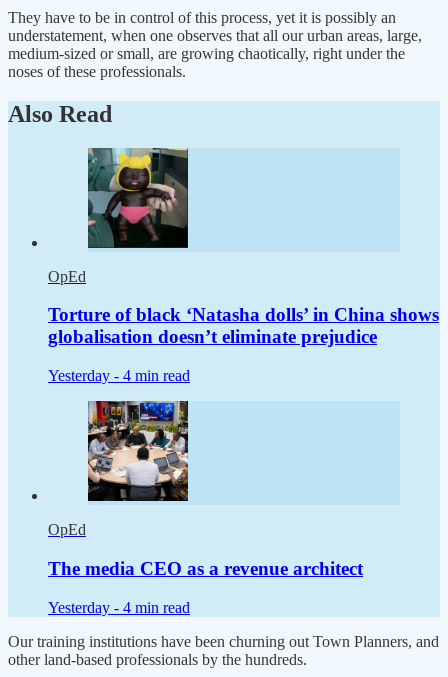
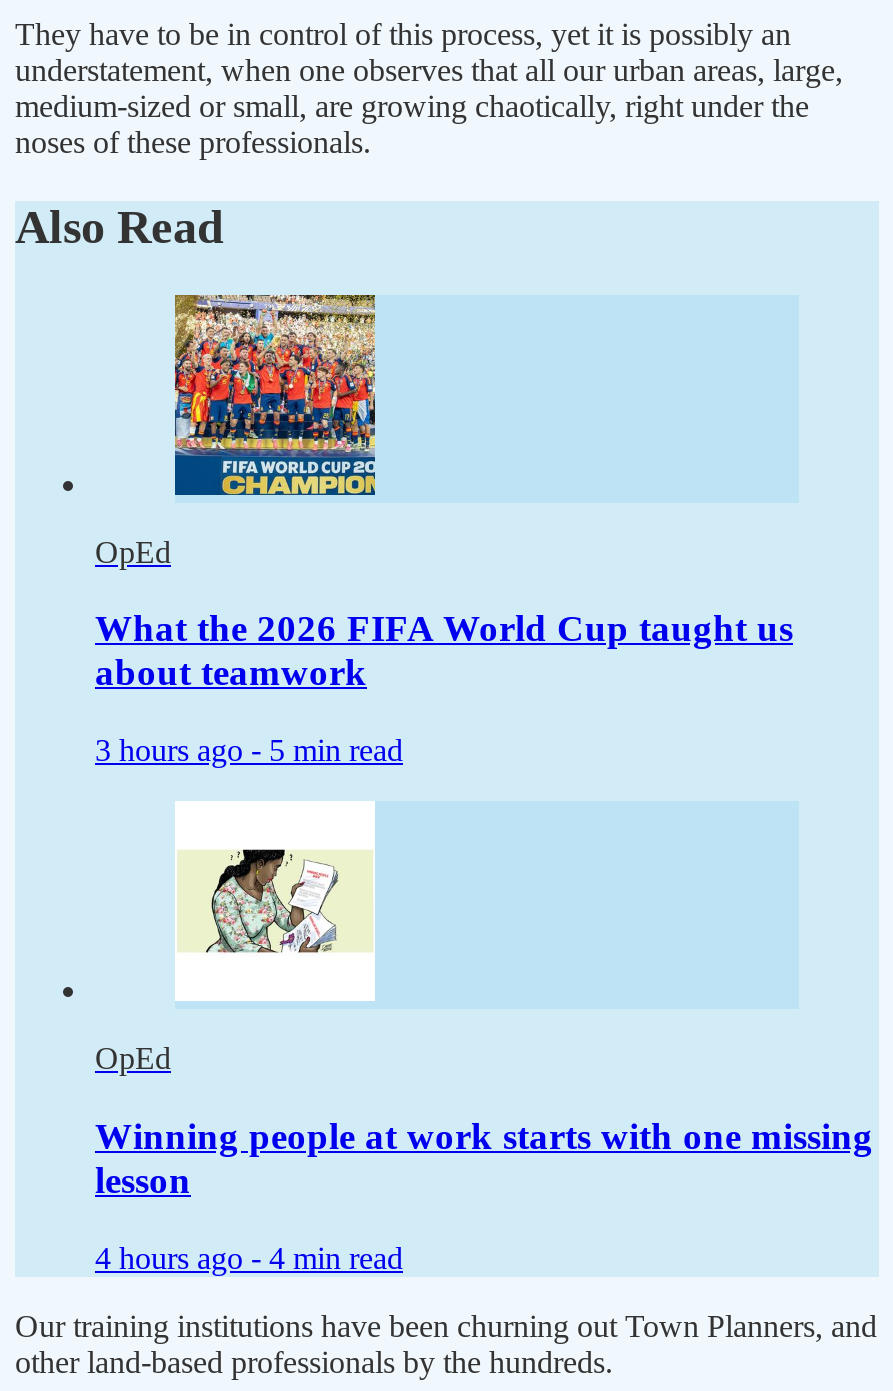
[87,148,189,249] [image] -> [173,293,377,497] [image]
[48,304,439,347] Torture of black ‘Natasha dolls’ in China shows | globalisation doesn’t eliminate prejudice -> [95,608,793,694] What the 2026 FIFA World Cup taught us | about teamwork
[48,367,190,384] Yesterday - 4 min read -> [95,733,403,767] 3 hours ago - 5 min read
[87,400,189,502] [image] -> [173,801,377,1003] [image]
[48,558,363,579] The media CEO as a revenue architect -> [95,1115,873,1201] Winning people at work starts with one missing | lesson
[48,599,190,616] Yesterday - 4 min read -> [95,1240,403,1274] 4 hours ago - 4 min read

